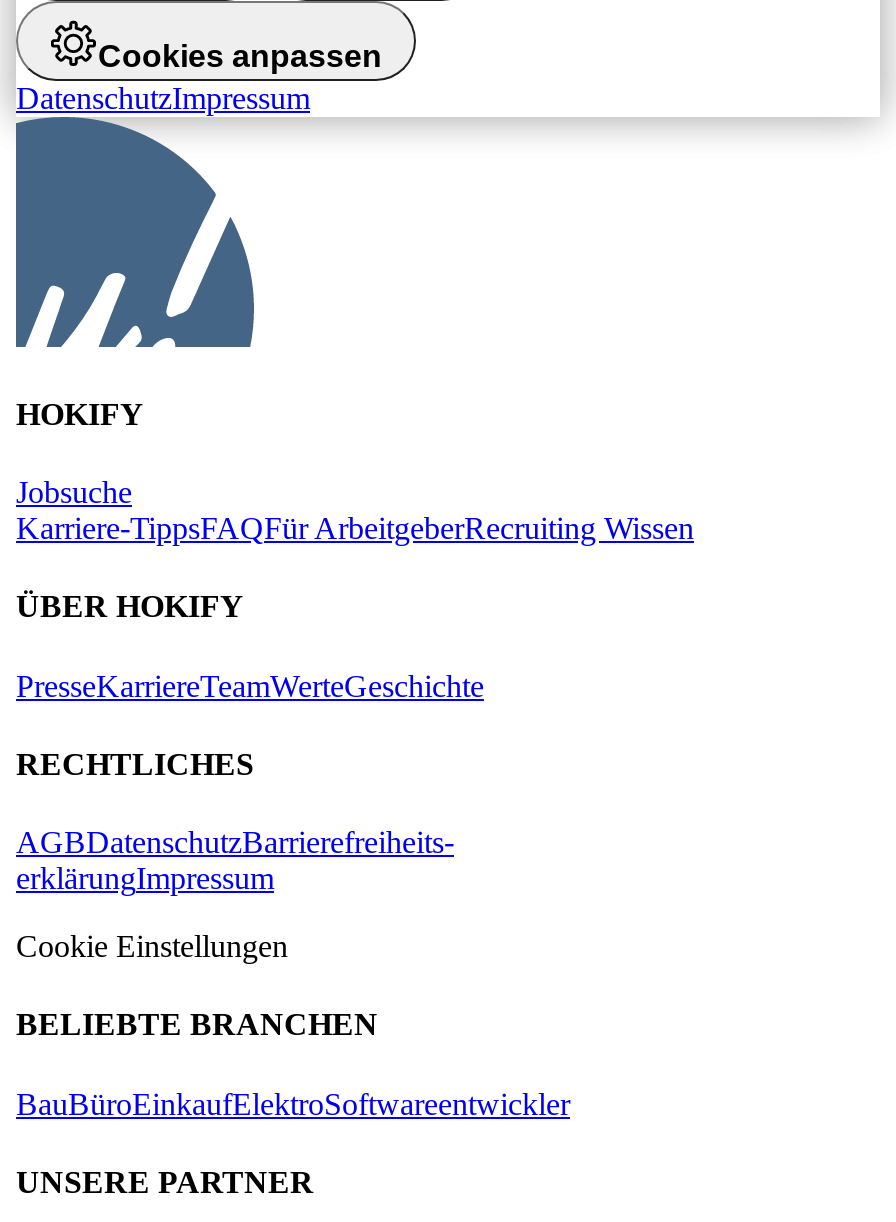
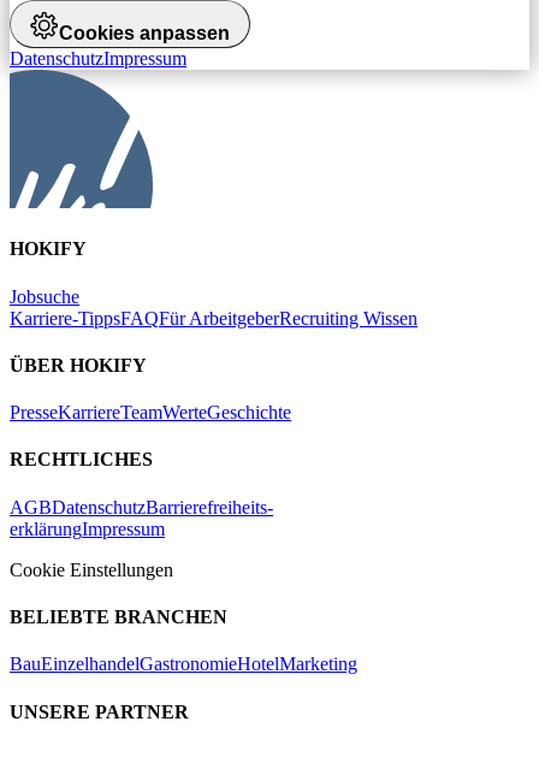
[16,1086,570,1120] BauBüroEinkaufElektroSoftwareentwickler -> [10,654,357,674] BauEinzelhandelGastronomieHotelMarketing

